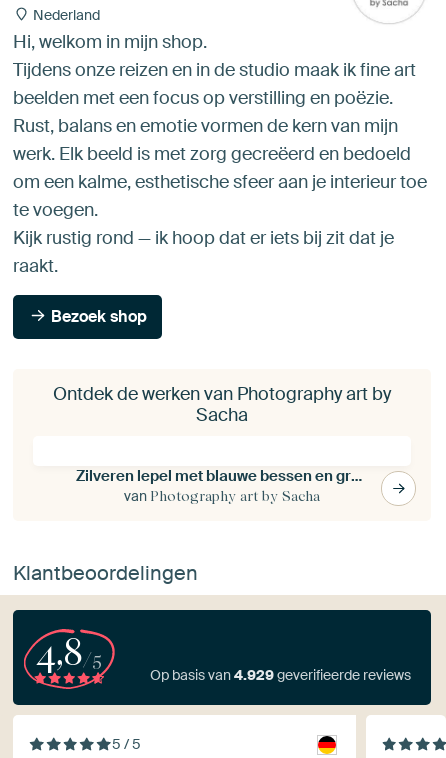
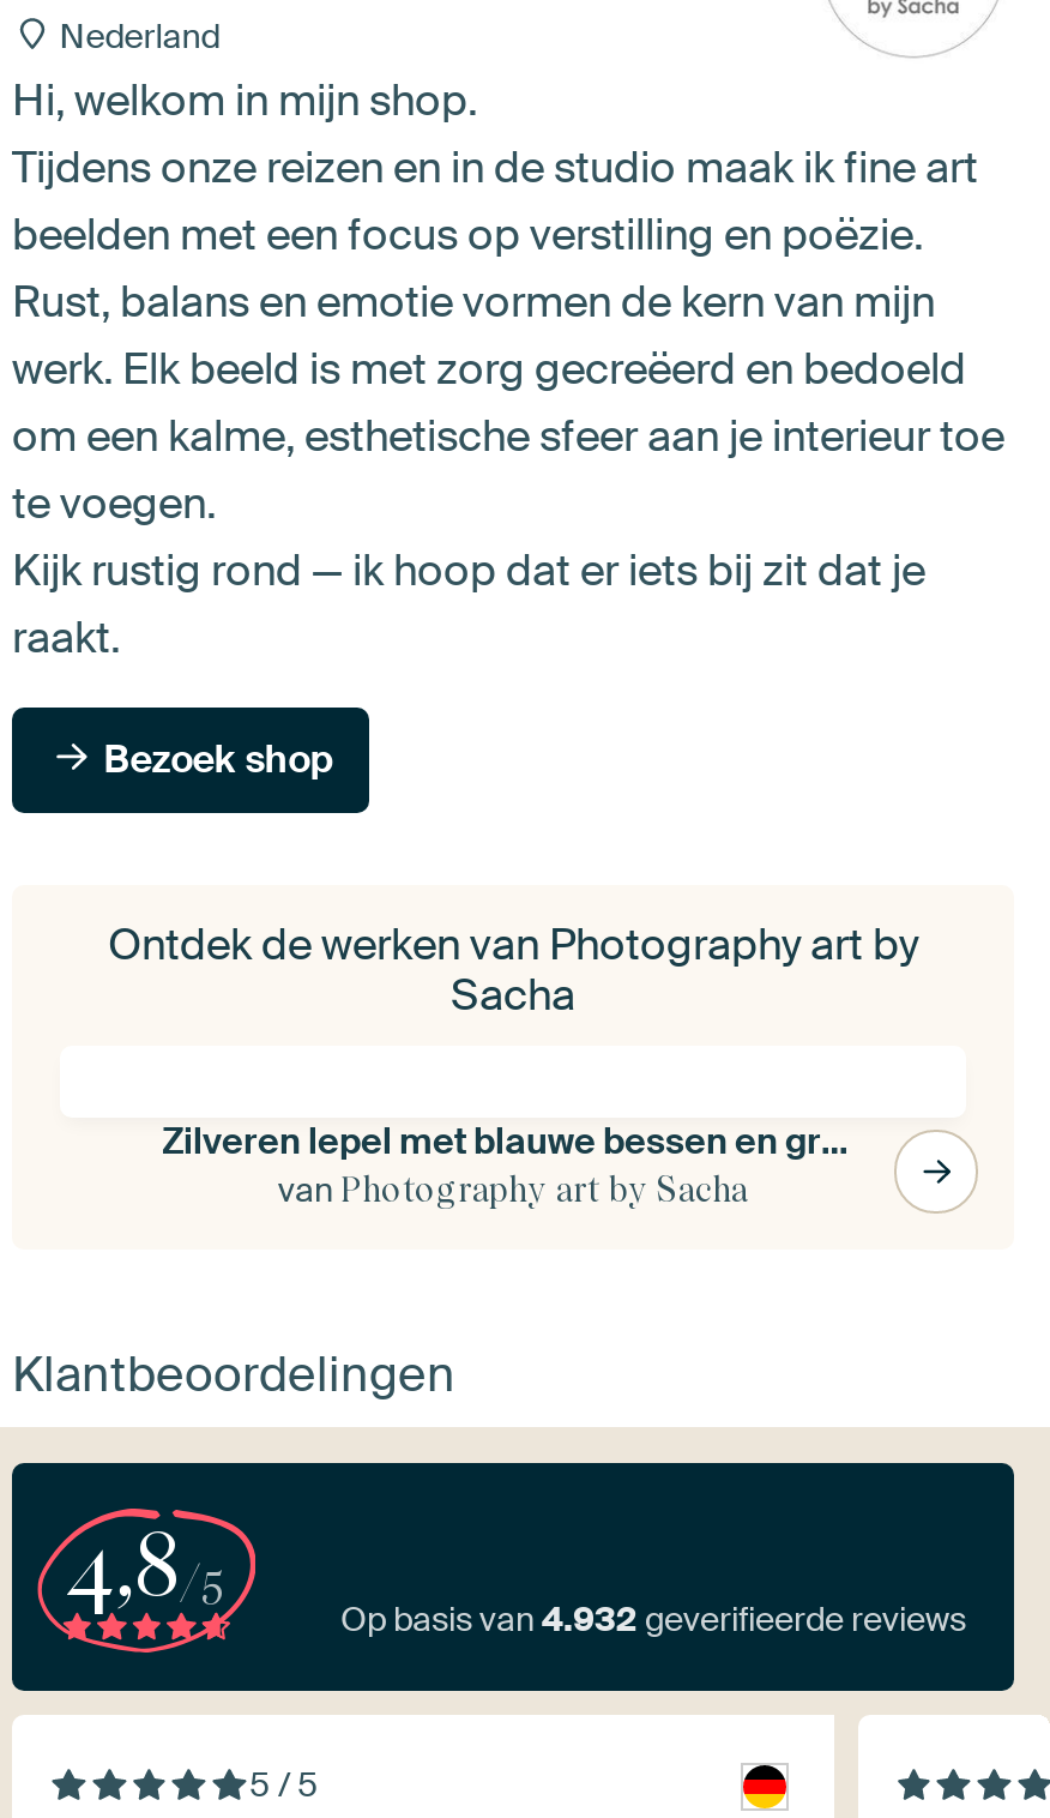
[150,666,411,684] Op basis van 4.929 geverifieerde reviews -> [340,1599,966,1642] Op basis van 4.932 geverifieerde reviews

